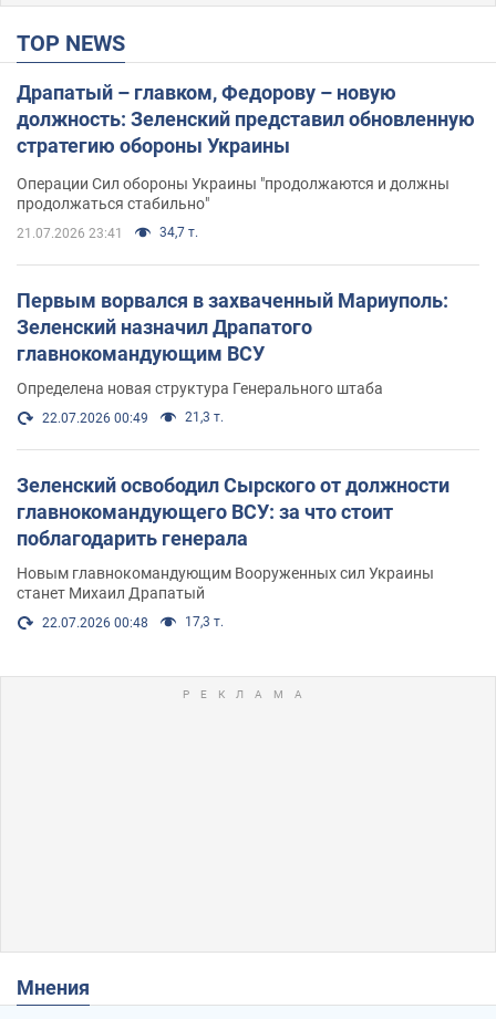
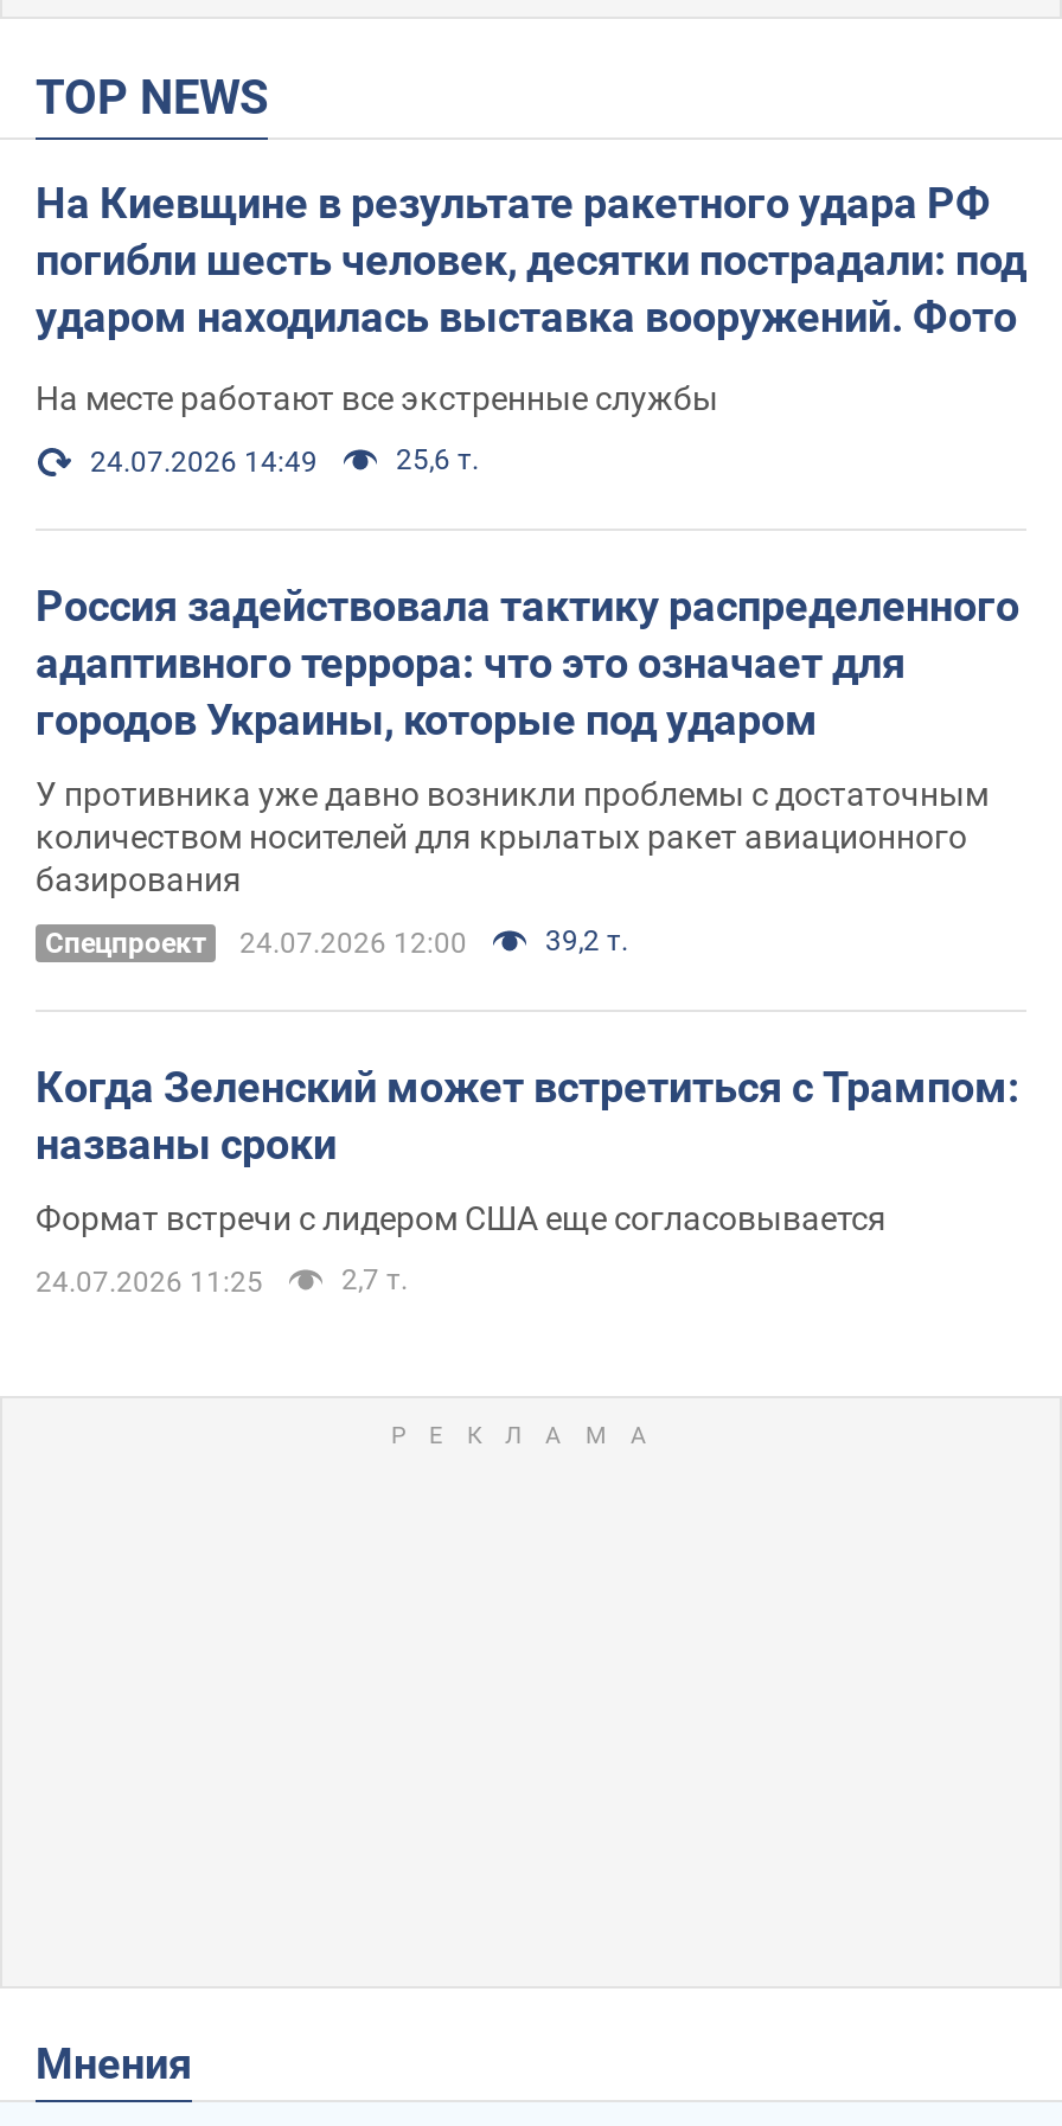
[17,81,475,157] Драпатый – главком, Федорову – новую | должность: Зеленский представил обновленную | стратегию обороны Украины -> [36,178,1026,342] На Киевщине в результате ракетного удара РФ | погибли шесть человек, десятки пострадали: под | ударом находилась выставка вооружений. Фото
[17,175,449,213] Операции Сил обороны Украины "продолжаются и должны | продолжаться стабильно" -> [36,380,718,418] На месте работают все экстренные службы
[17,225,198,242] 21.07.2026 23:41 | 34,7 т. -> [90,444,479,479] 24.07.2026 14:49 | 25,6 т.
[17,289,448,365] Первым ворвался в захваченный Мариуполь: | Зеленский назначил Драпатого | главнокомандующим ВСУ -> [36,581,1019,745] Россия задействовала тактику распределенного | адаптивного террора: что это означает для | городов Украины, которые под ударом
[17,380,383,398] Определена новая структура Генерального штаба -> [36,776,989,899] У противника уже давно возникли проблемы с достаточным | количеством носителей для крылатых ракет авиационного | базирования
[42,410,224,426] 22.07.2026 00:49 | 21,3 т. -> [45,925,628,961] Спецпроект | 24.07.2026 12:00 | 39,2 т.
[17,474,449,550] Зеленский освободил Сырского от должности | главнокомандующего ВСУ: за что стоит | поблагодарить генерала -> [36,1063,1019,1169] Когда Зеленский может встретиться с Трампом: | названы сроки
[17,565,434,602] Новым главнокомандующим Вооруженных сил Украины | станет Михаил Драпатый -> [36,1200,887,1238] Формат встречи с лидером США еще согласовывается
[42,614,224,631] 22.07.2026 00:48 | 17,3 т. -> [36,1264,408,1300] 24.07.2026 11:25 | 2,7 т.

